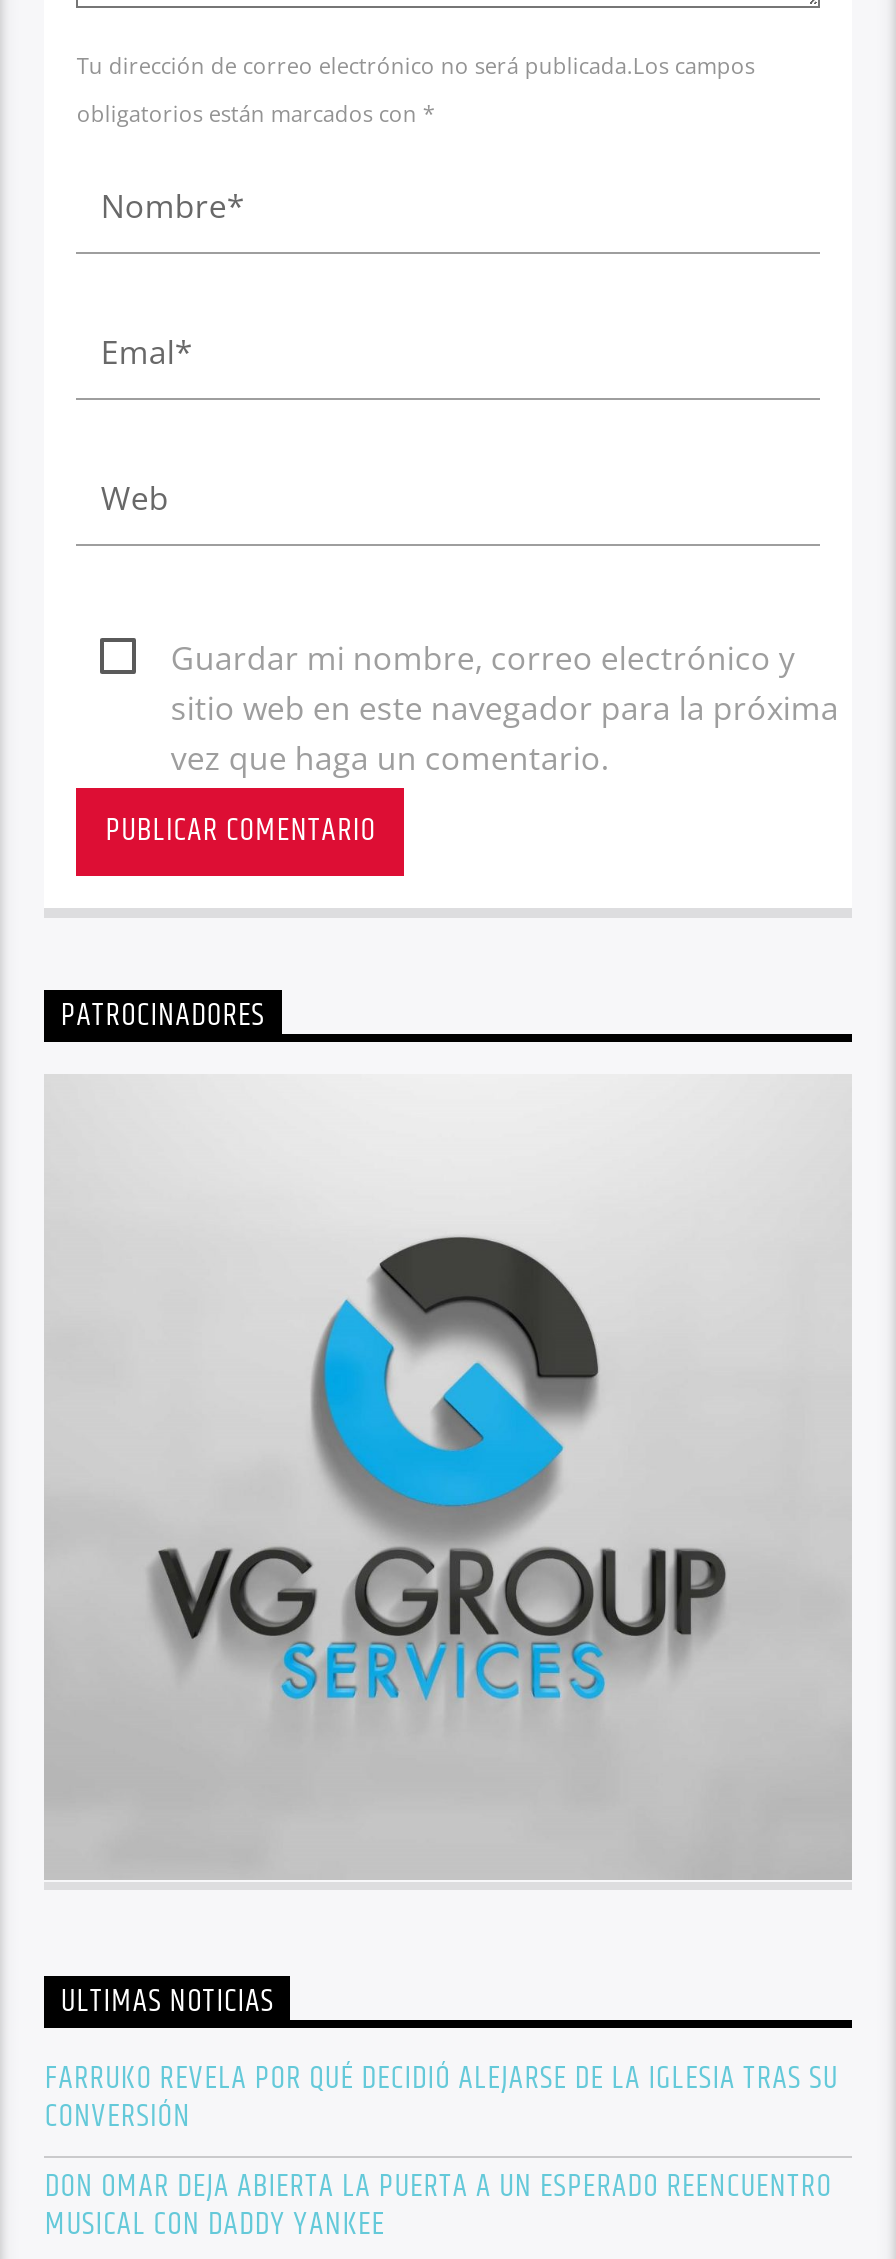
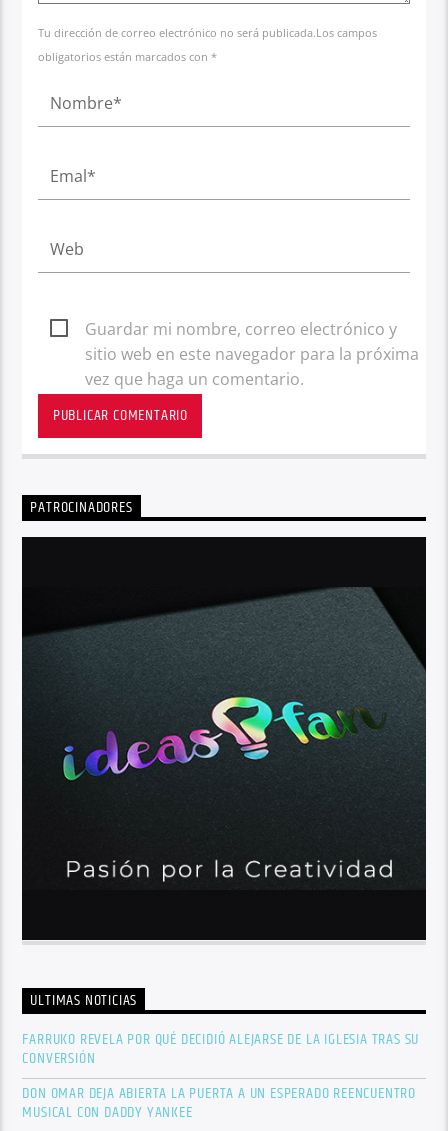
[44,1074,852,1880] [image] -> [21,536,427,941] [image]

